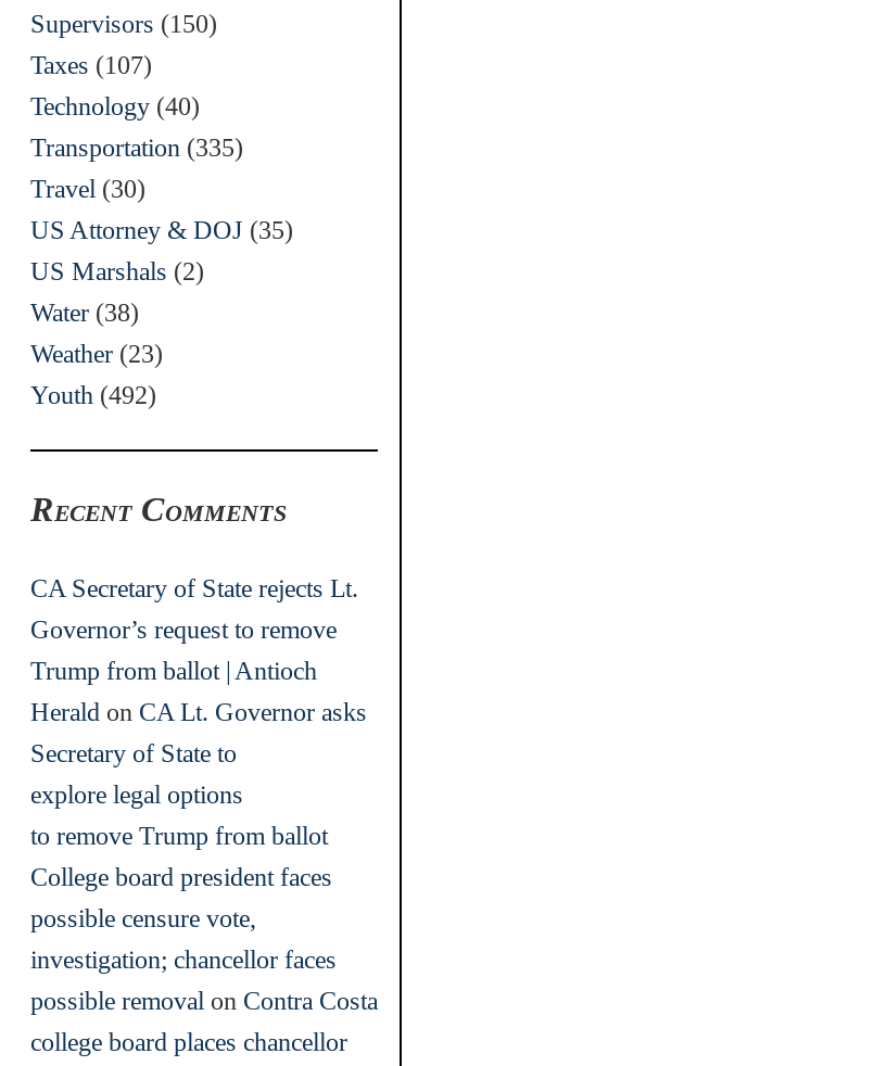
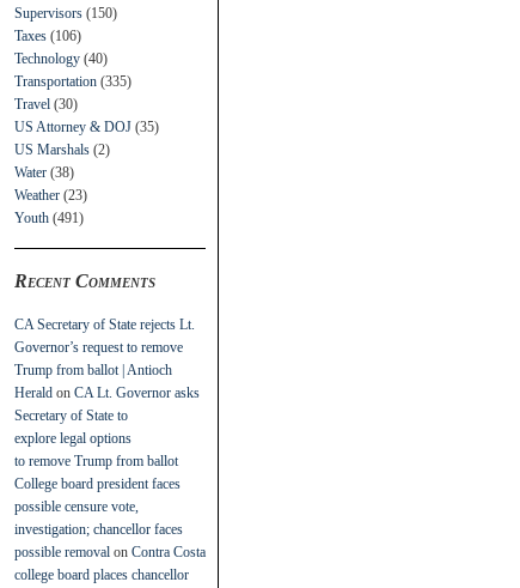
[30,50,152,80] Taxes (107) -> [14,28,81,44] Taxes (106)
[30,380,156,410] Youth (492) -> [14,210,84,226] Youth (491)

